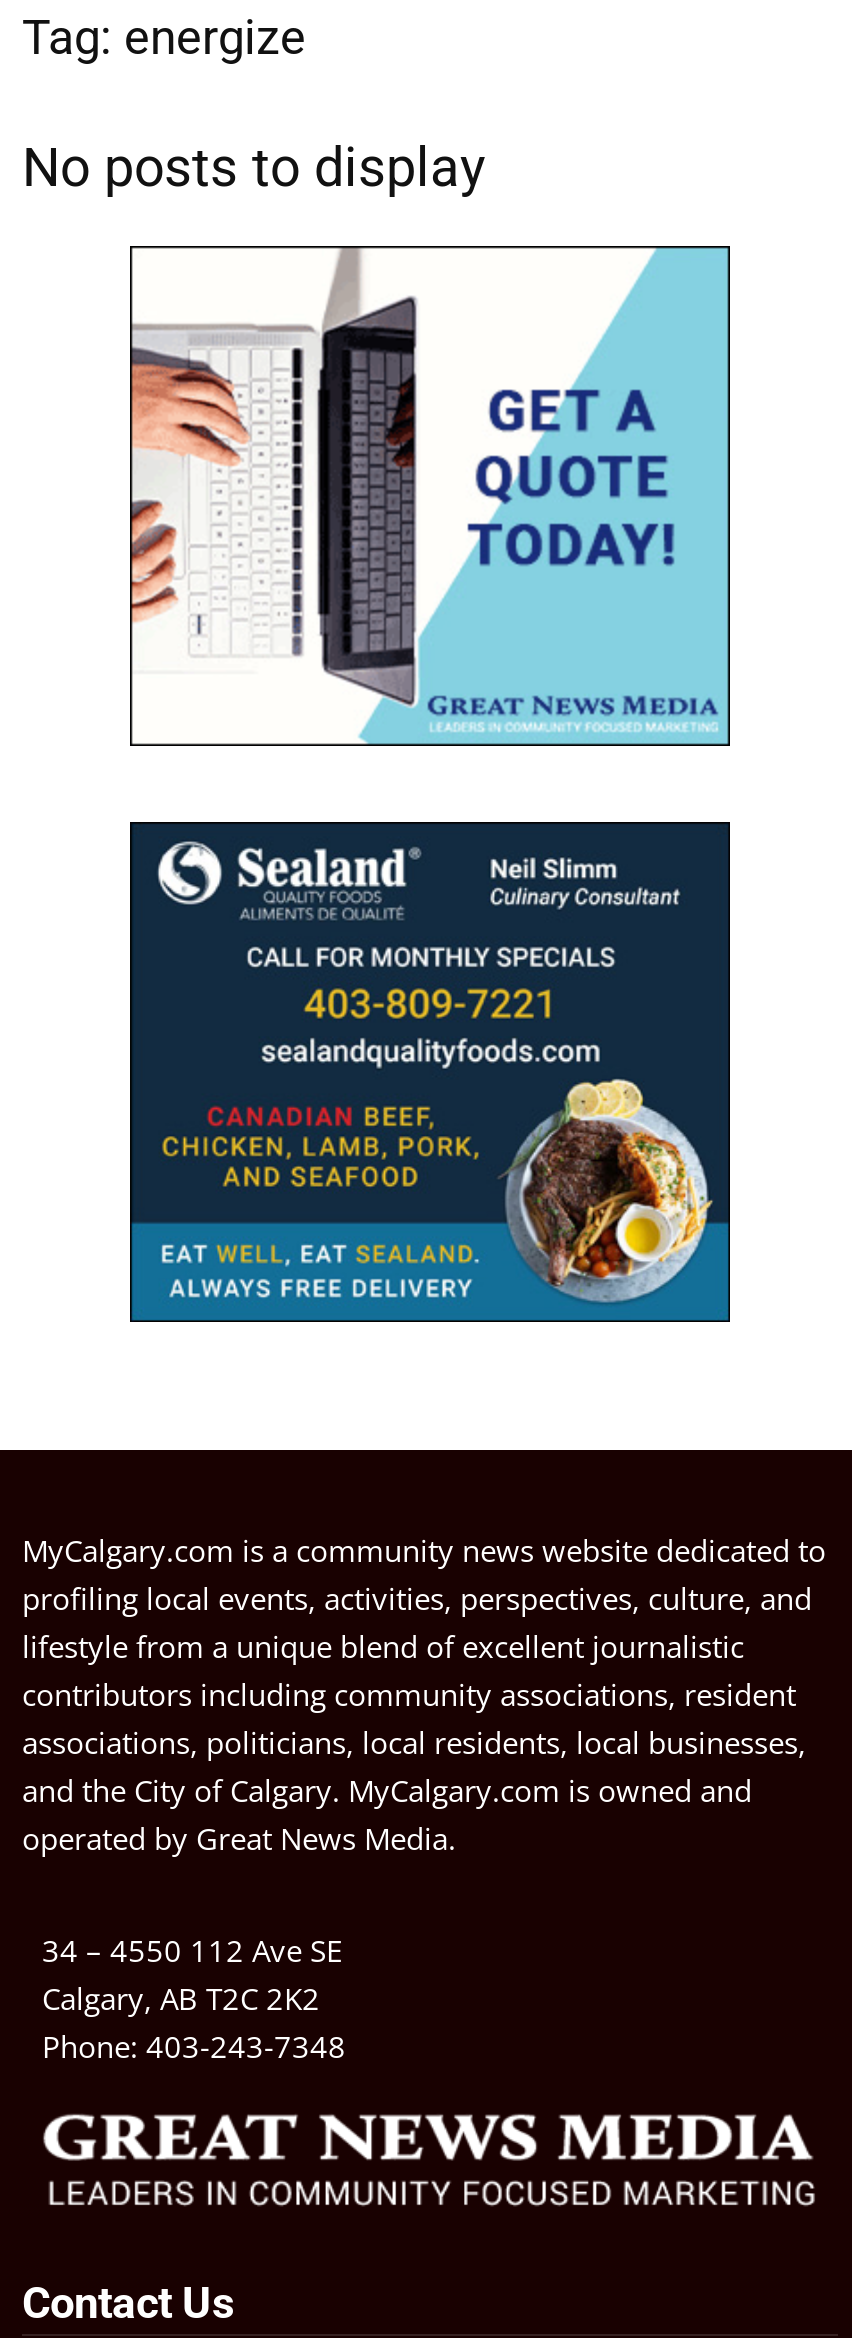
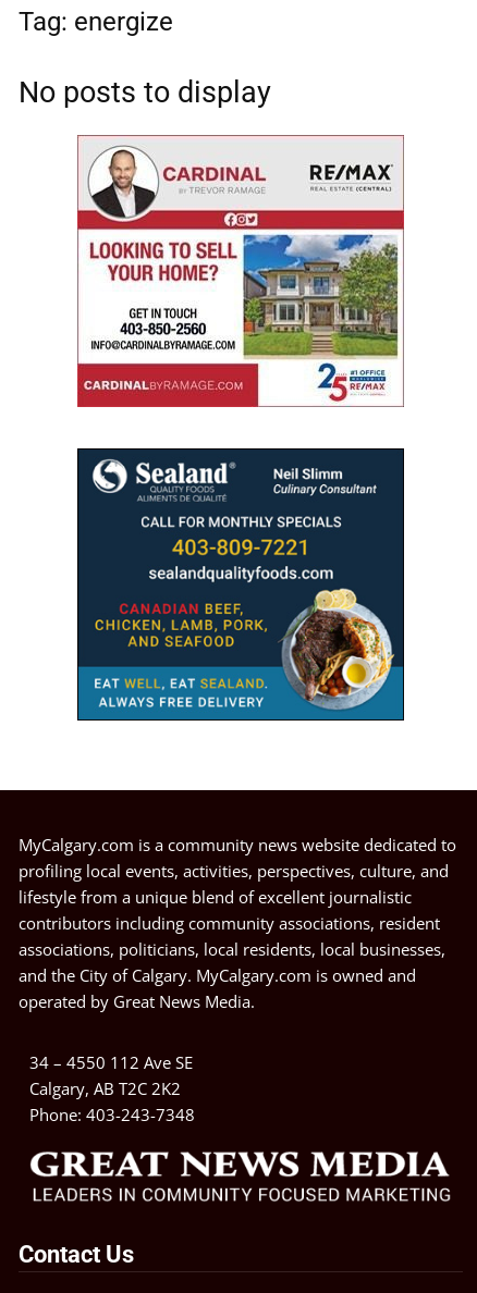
[128,246,732,748] [image] -> [76,136,405,408] [image]

